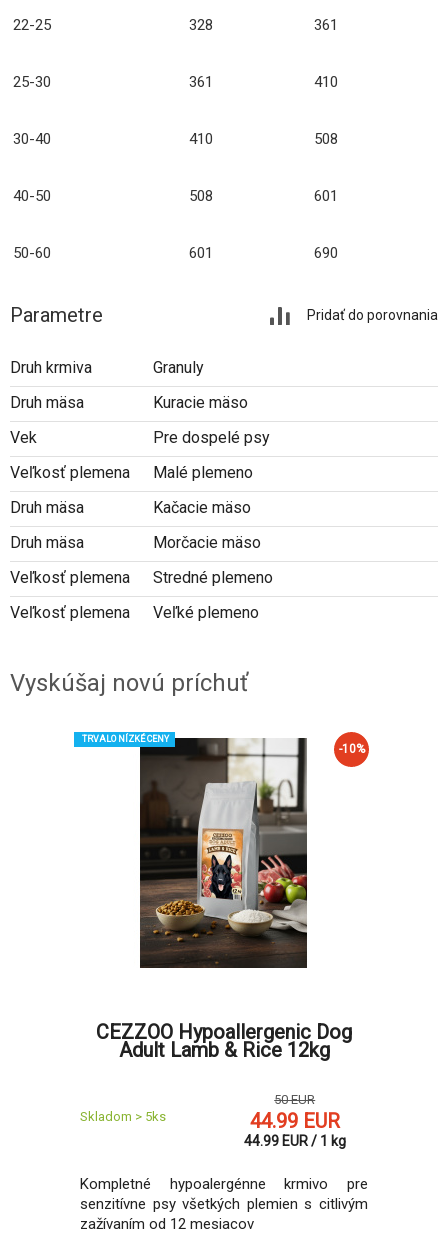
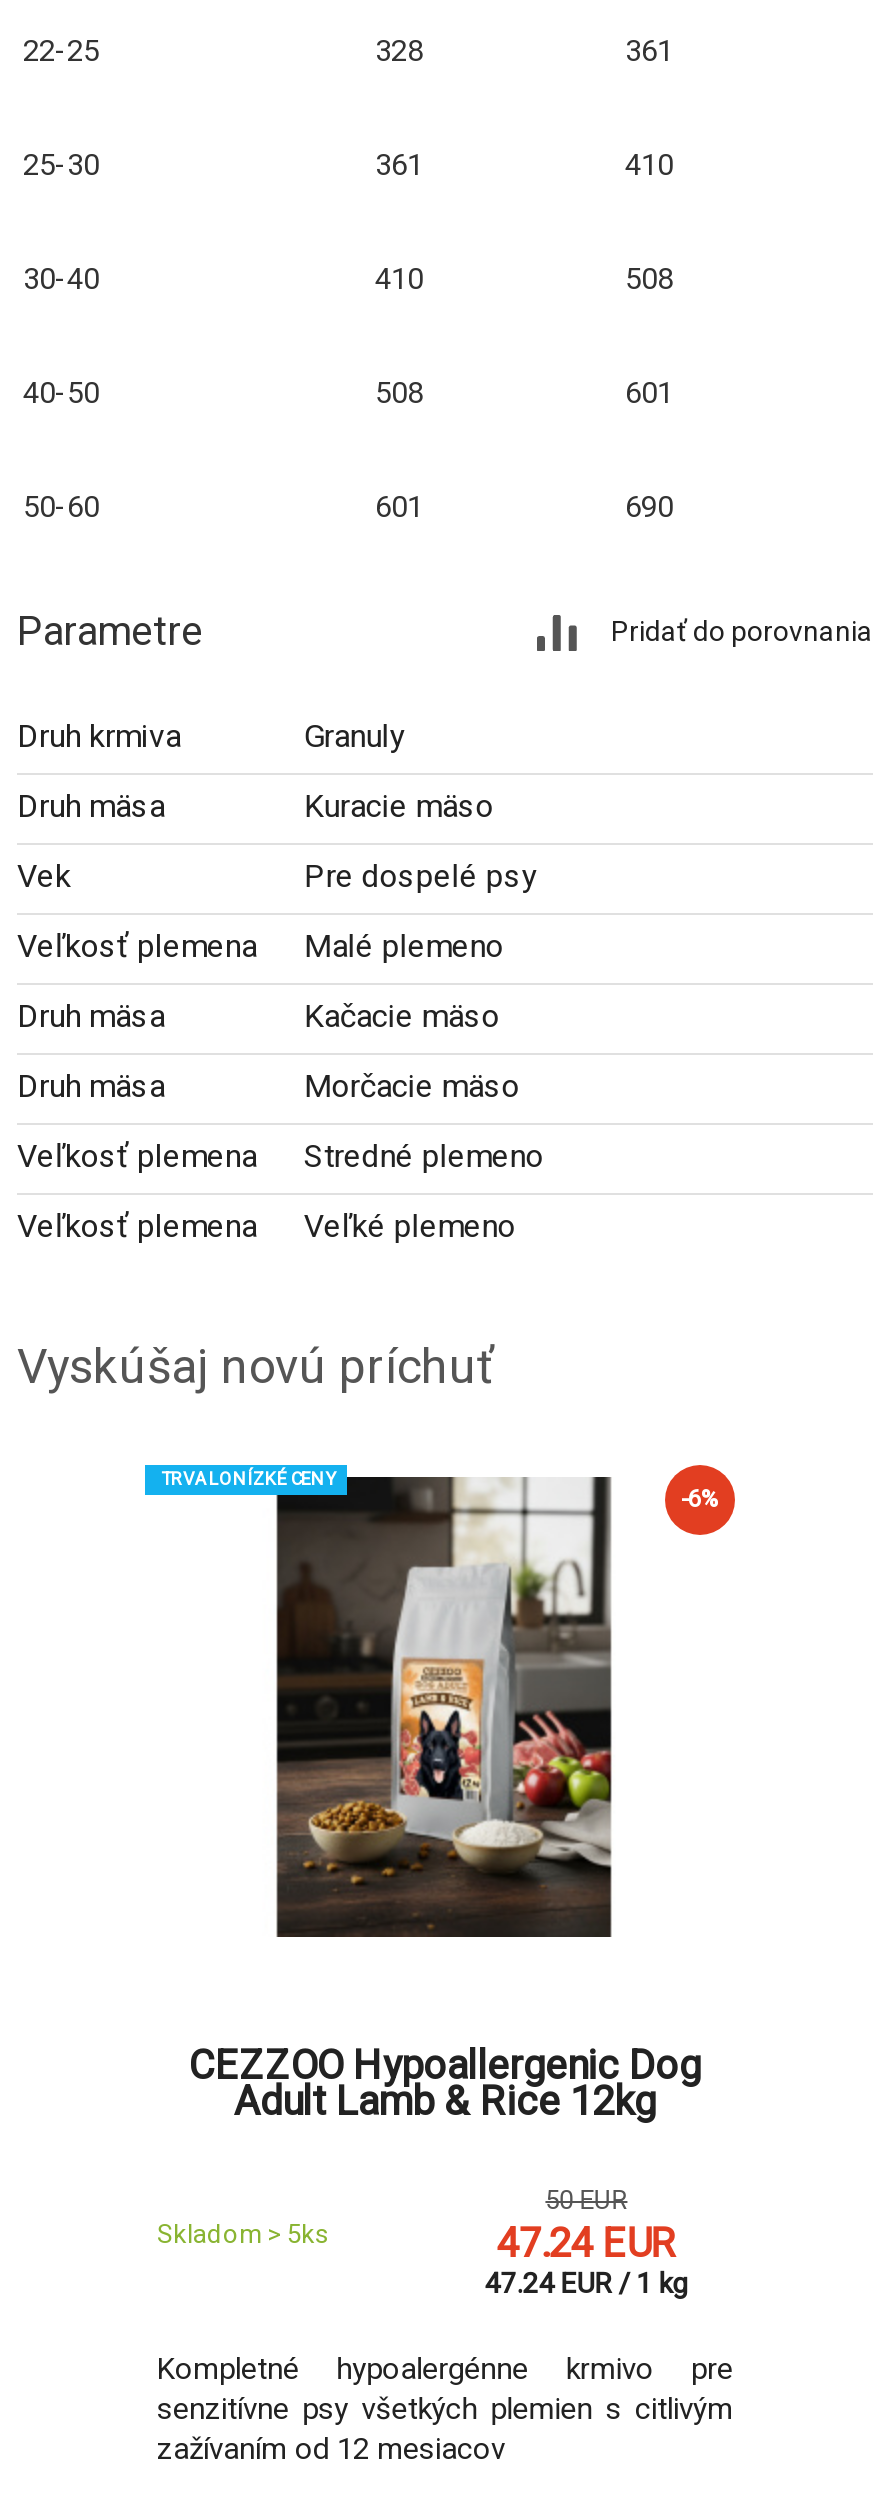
[338,742,364,756] -10% -> [681,1485,719,1513] -6%
[250,1109,340,1133] 44.99 EUR -> [496,2219,676,2267] 47.24 EUR
[244,1133,346,1149] 44.99 EUR / 1 kg -> [484,2267,688,2299] 47.24 EUR / 1 kg

